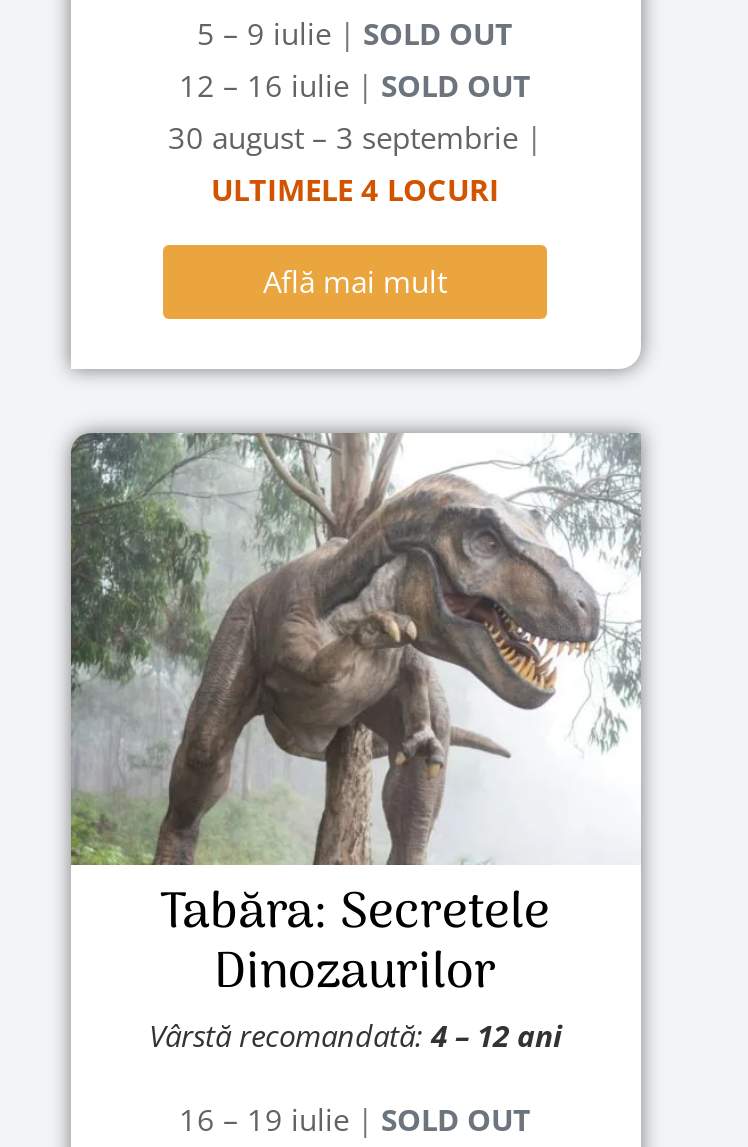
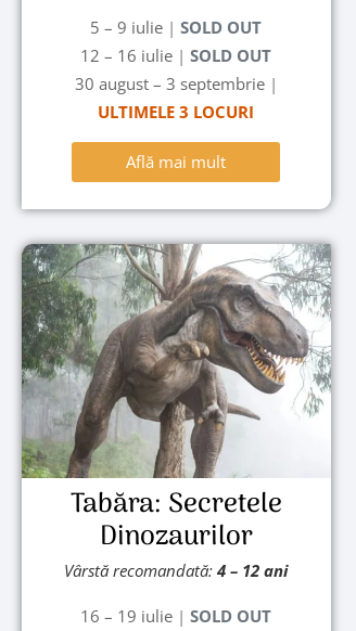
[211,169,499,209] ULTIMELE 4 LOCURI -> [98,101,254,122] ULTIMELE 3 LOCURI

